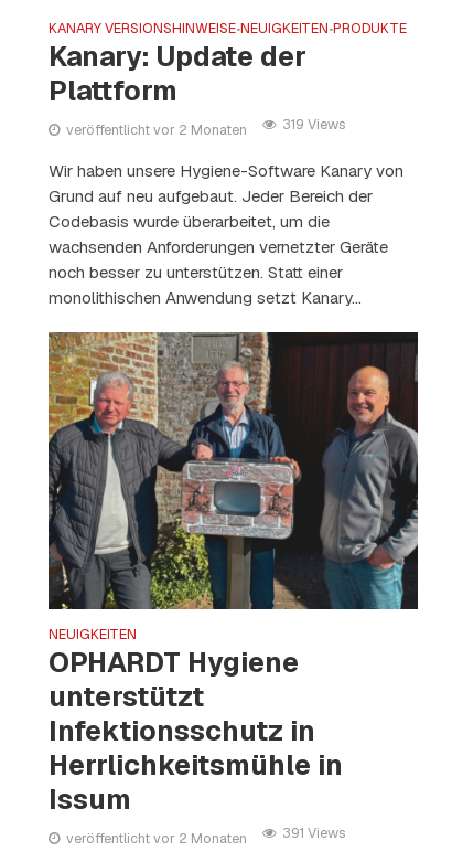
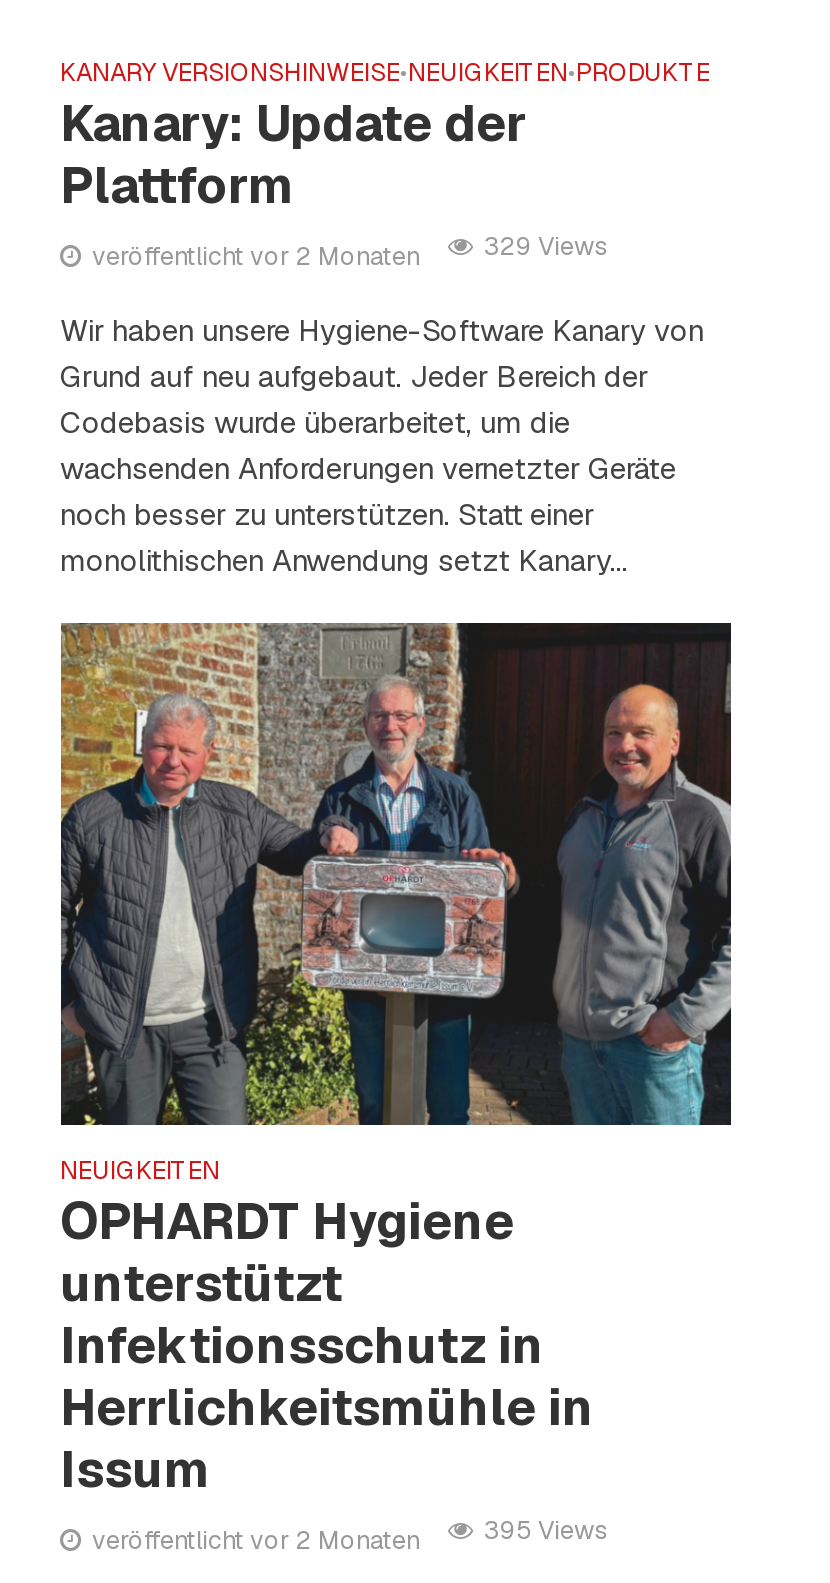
[66,115,346,139] veröffentlicht vor 2 Monaten 319 Views -> [92,229,608,273] veröffentlicht vor 2 Monaten 329 Views
[66,823,346,847] veröffentlicht vor 2 Monaten 391 Views -> [92,1513,608,1557] veröffentlicht vor 2 Monaten 395 Views

